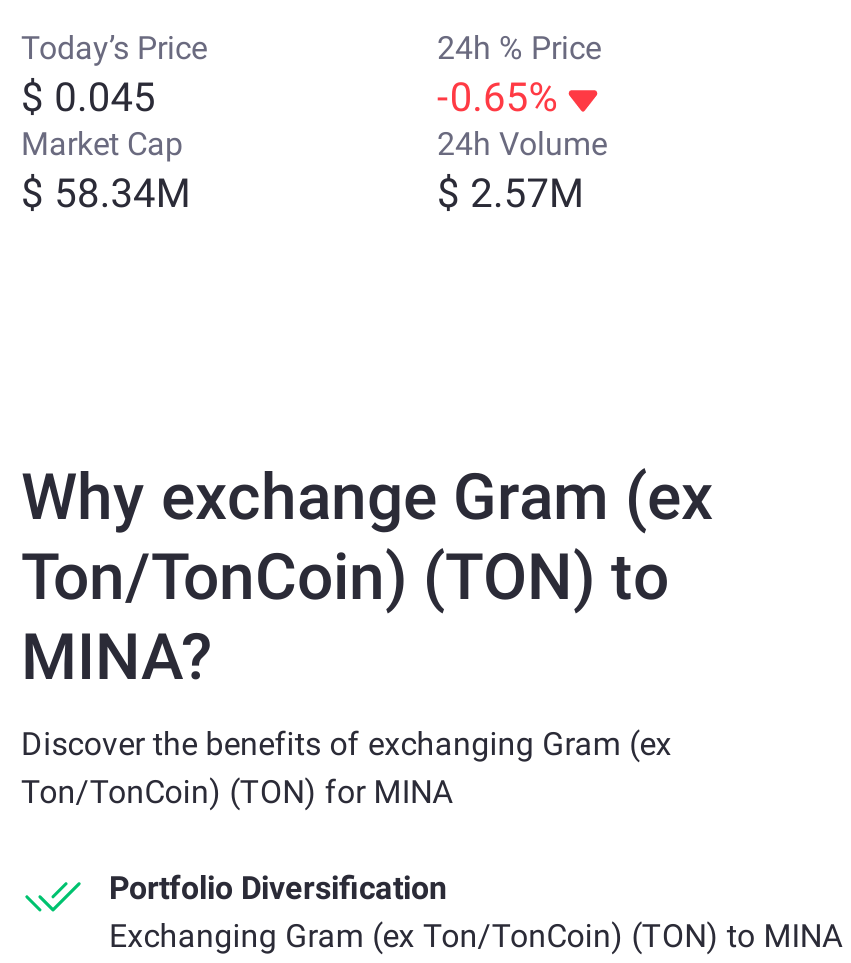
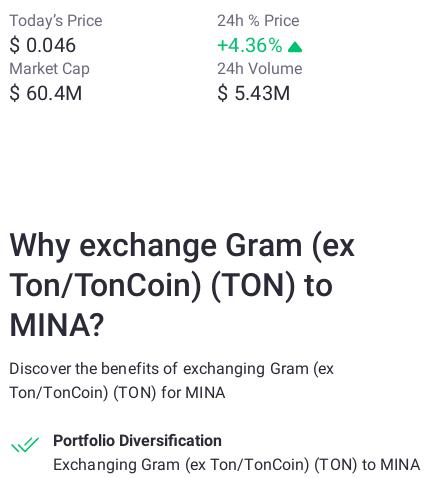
[21,73,156,121] $ 0.045 -> [9,33,76,57] $ 0.046
[437,73,559,121] -0.65% -> [217,33,283,57] +4.36%
[21,169,190,217] $ 58.34M -> [9,81,82,105] $ 60.4M
[437,169,584,217] $ 2.57M -> [217,81,290,105] $ 5.43M

